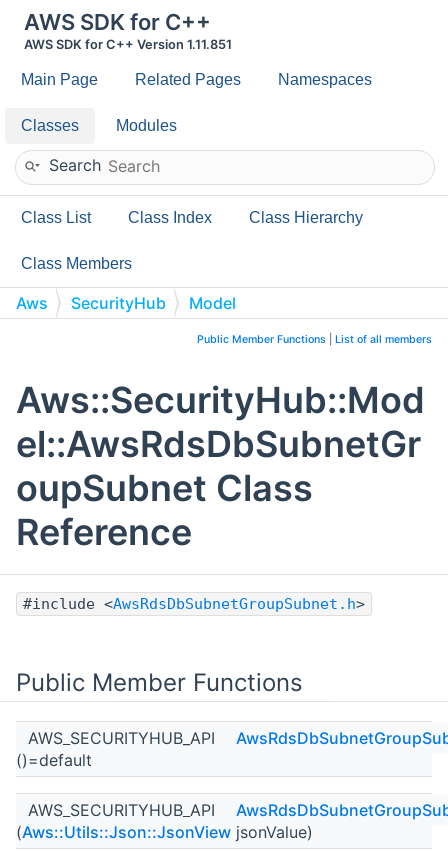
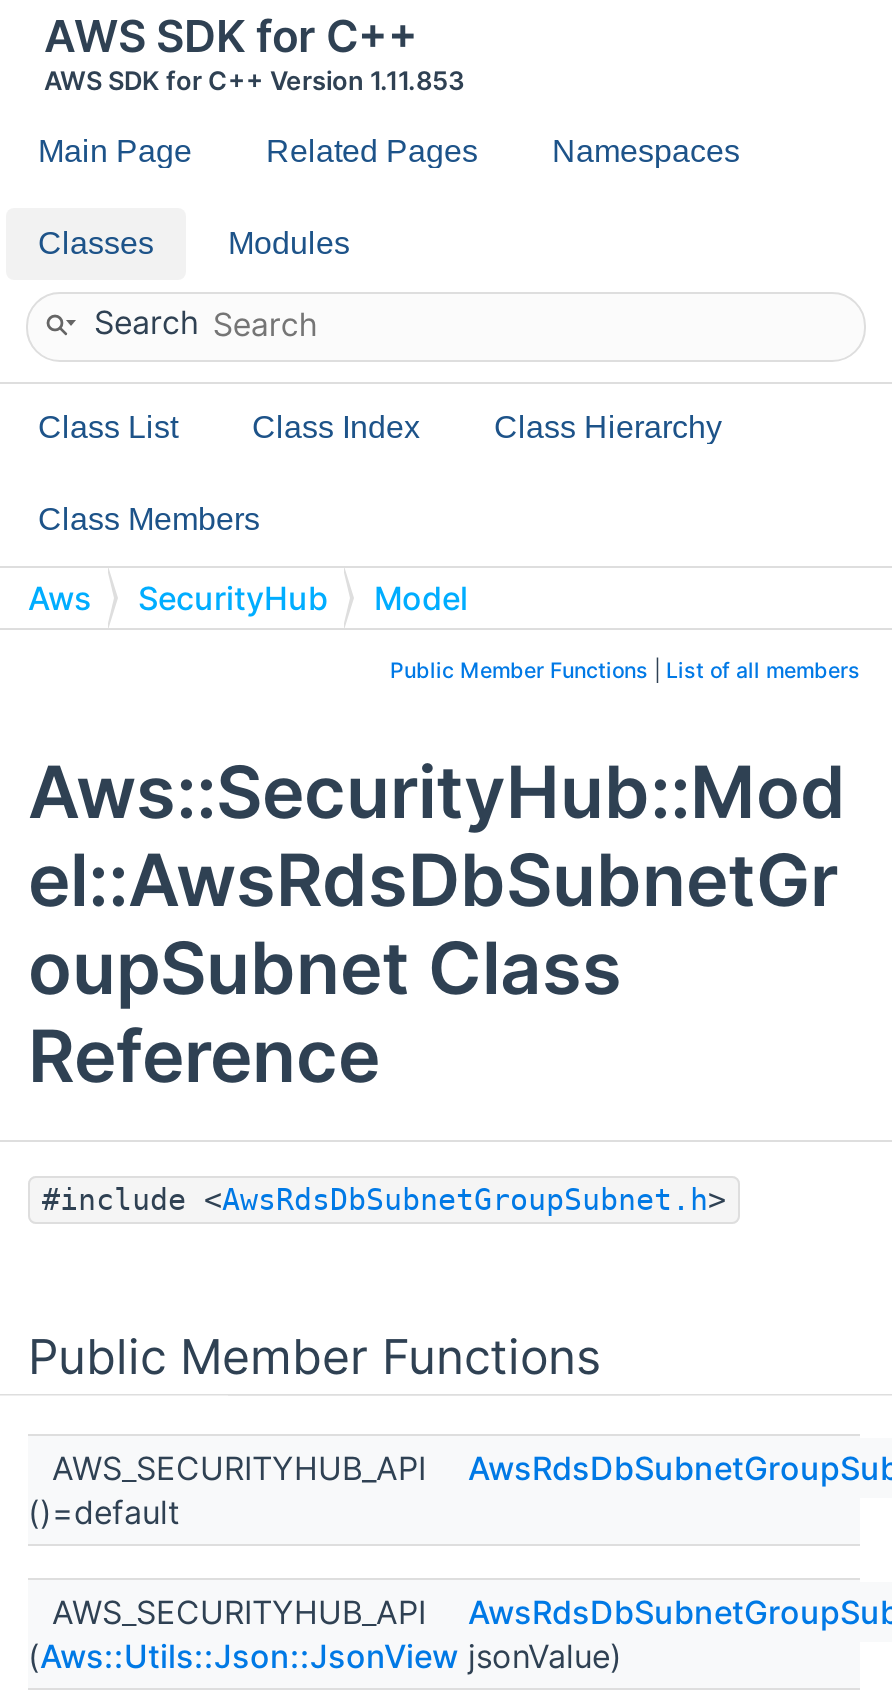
[24,37,232,52] AWS SDK for C++ Version 1.11.851 -> [44,66,464,96] AWS SDK for C++ Version 1.11.853

